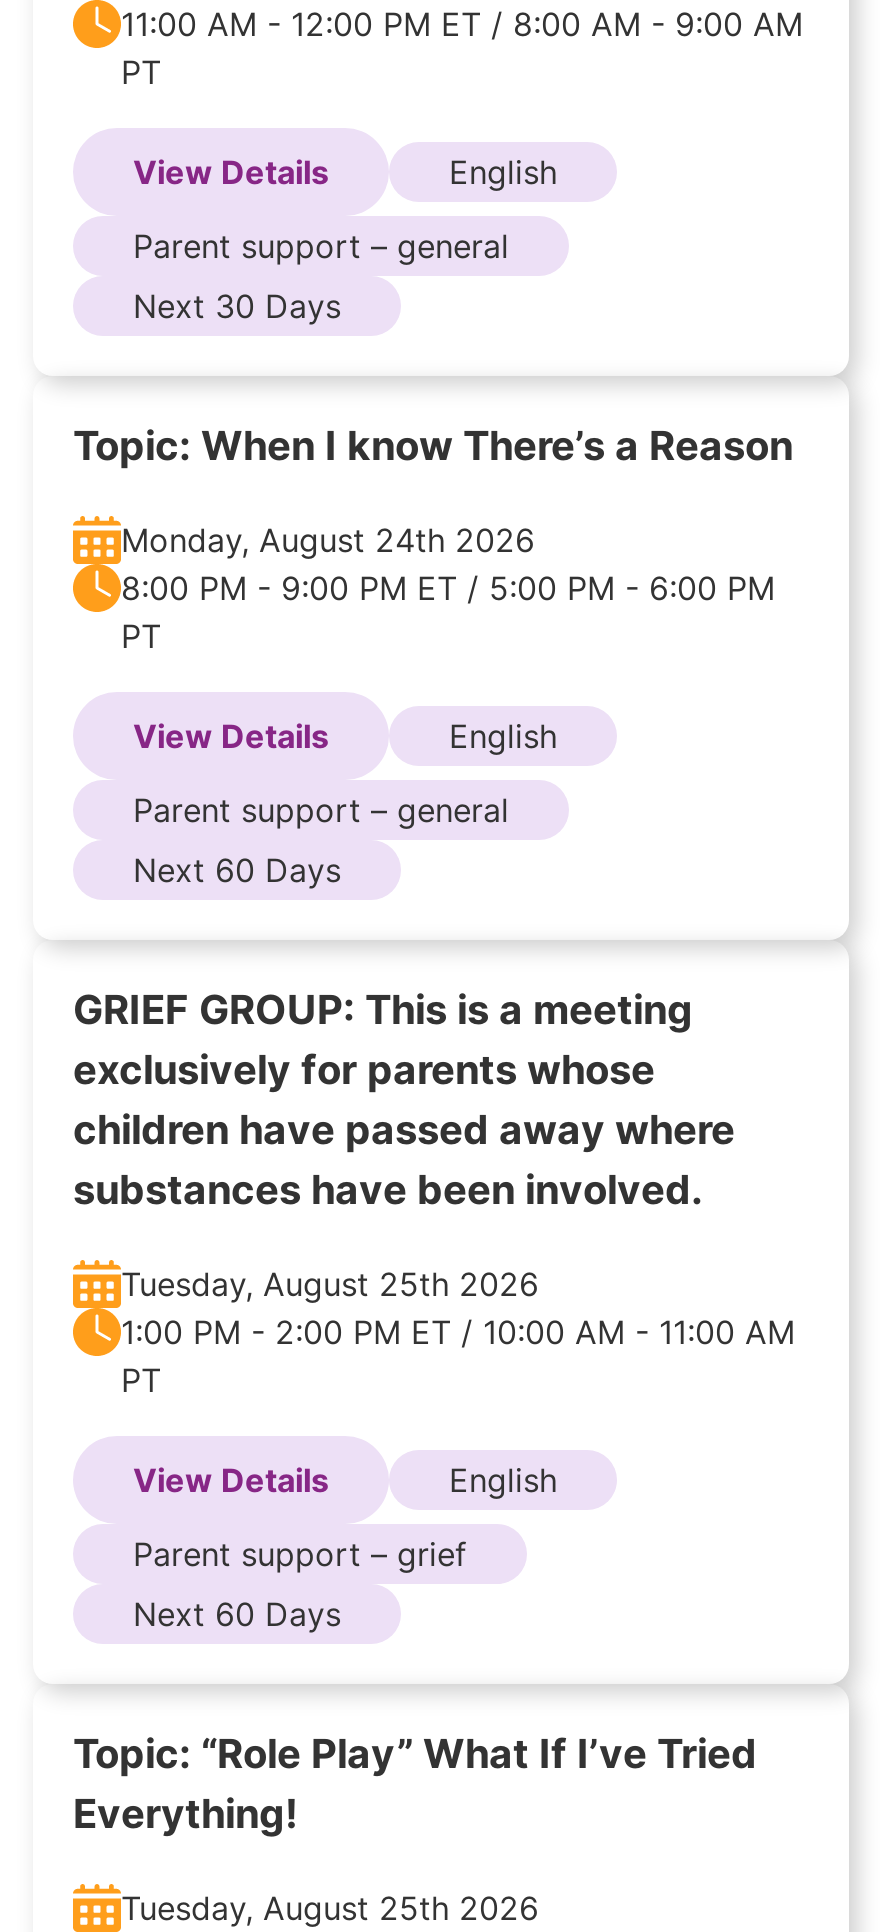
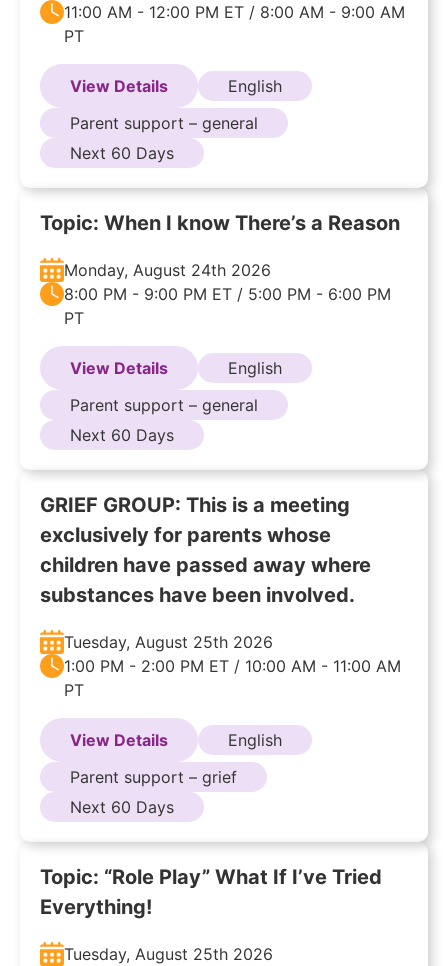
[133,286,341,326] Next 30 Days -> [70,143,174,163] Next 60 Days

